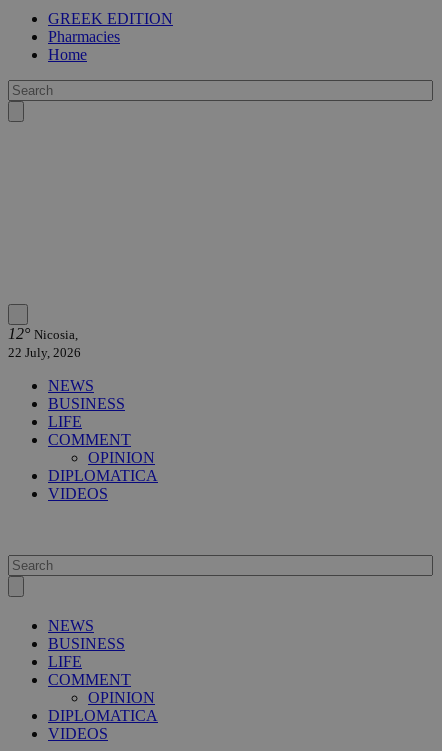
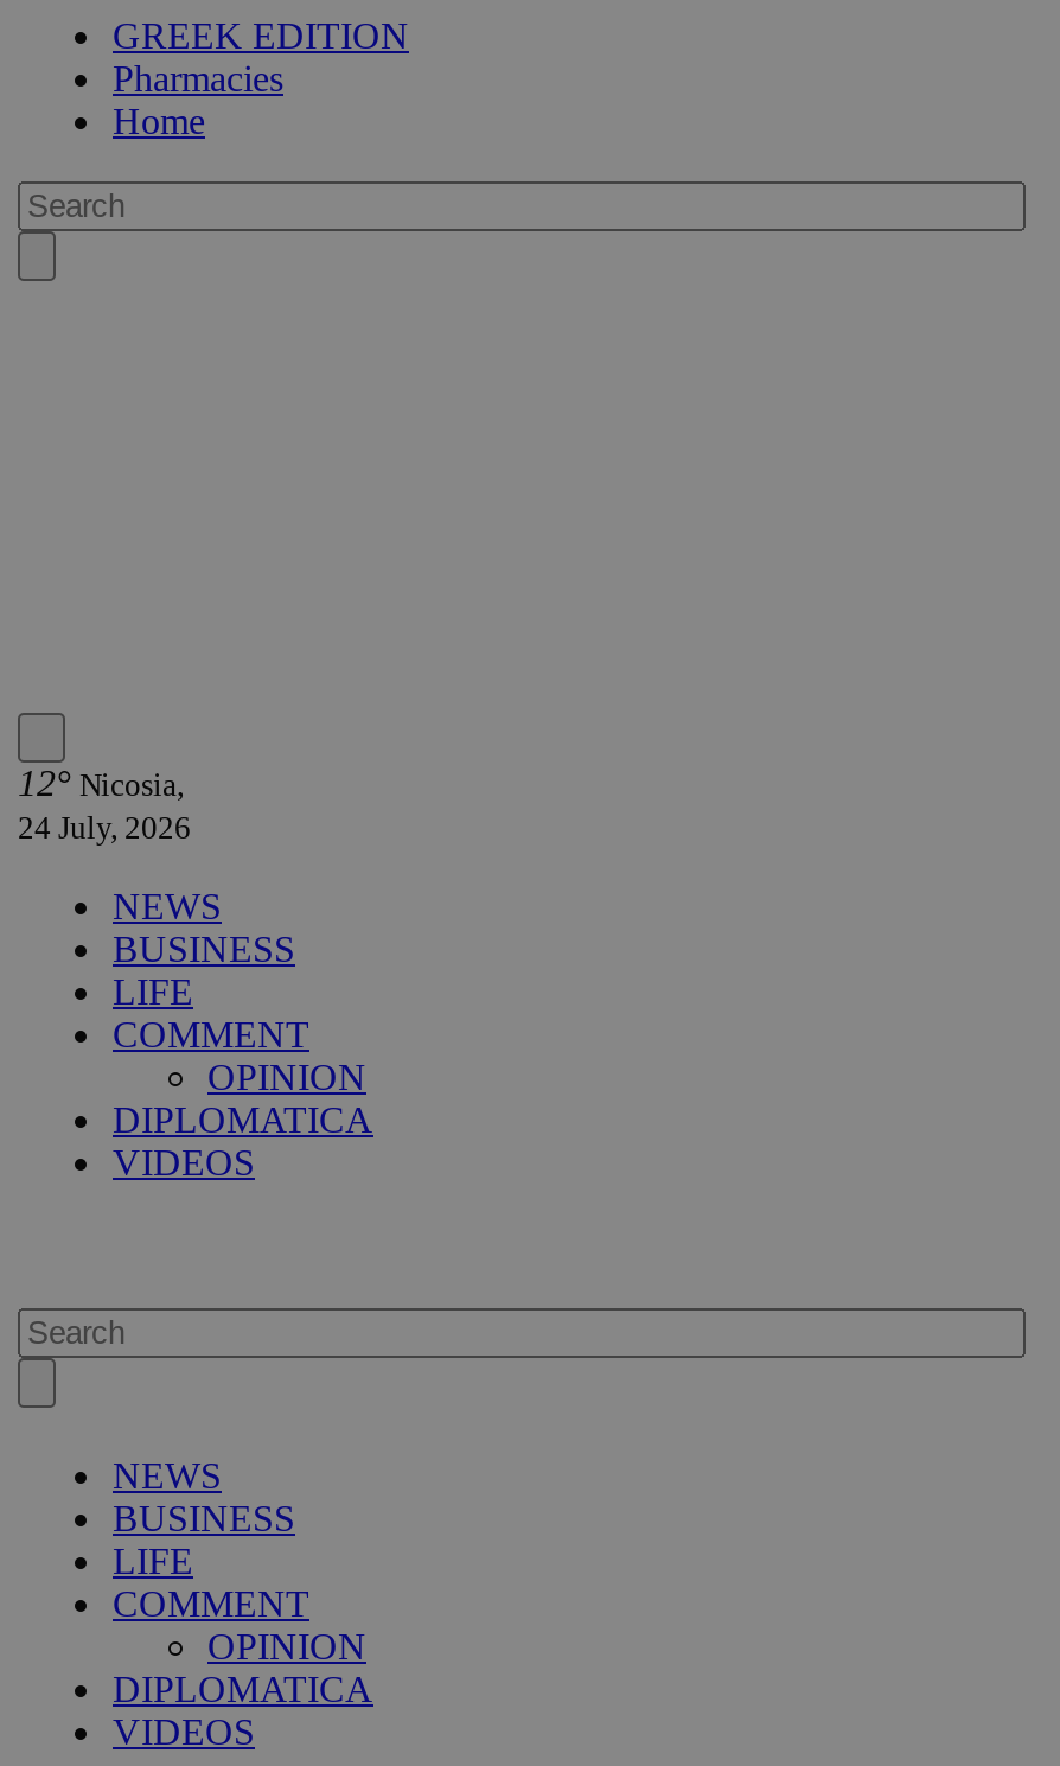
[8,345,81,360] 22 July, 2026 -> [18,811,191,847] 24 July, 2026

